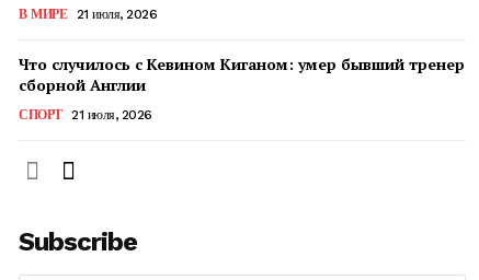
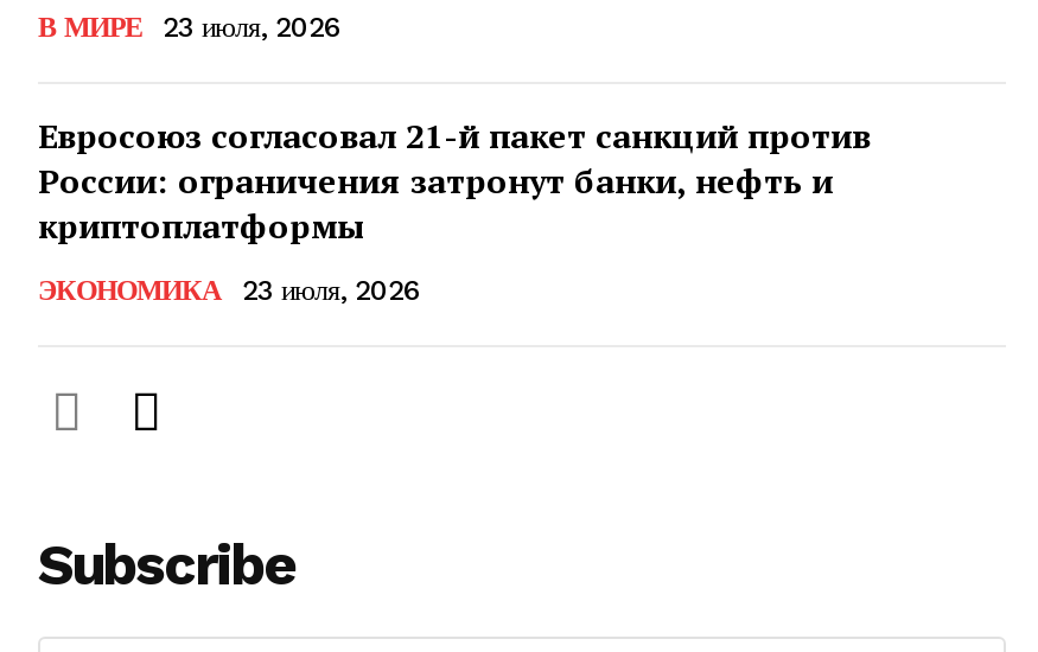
[19,7,157,22] В МИРЕ 21 июля, 2026 -> [38,11,342,44] В МИРЕ 23 июля, 2026
[19,54,465,95] Что случилось с Кевином Киганом: умер бывший тренер | сборной Англии -> [38,113,871,248] Евросоюз согласовал 21-й пакет санкций против | России: ограничения затронут банки, нефть и | криптоплатформы
[19,107,152,122] СПОРТ | 21 июля, 2026 -> [38,274,421,307] ЭКОНОМИКА | 23 июля, 2026

